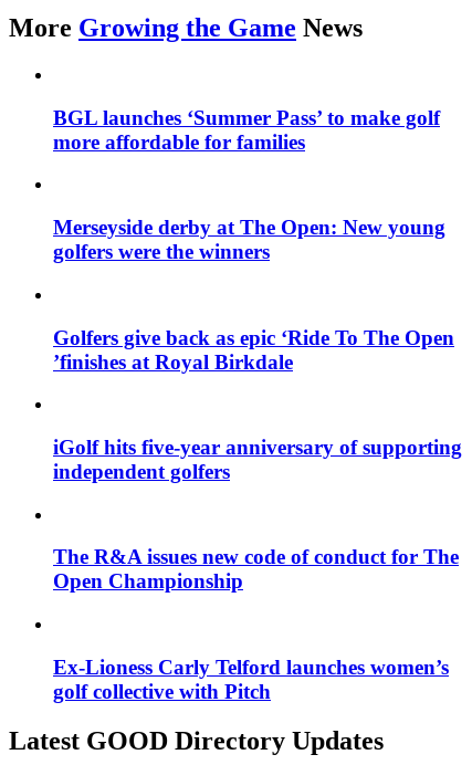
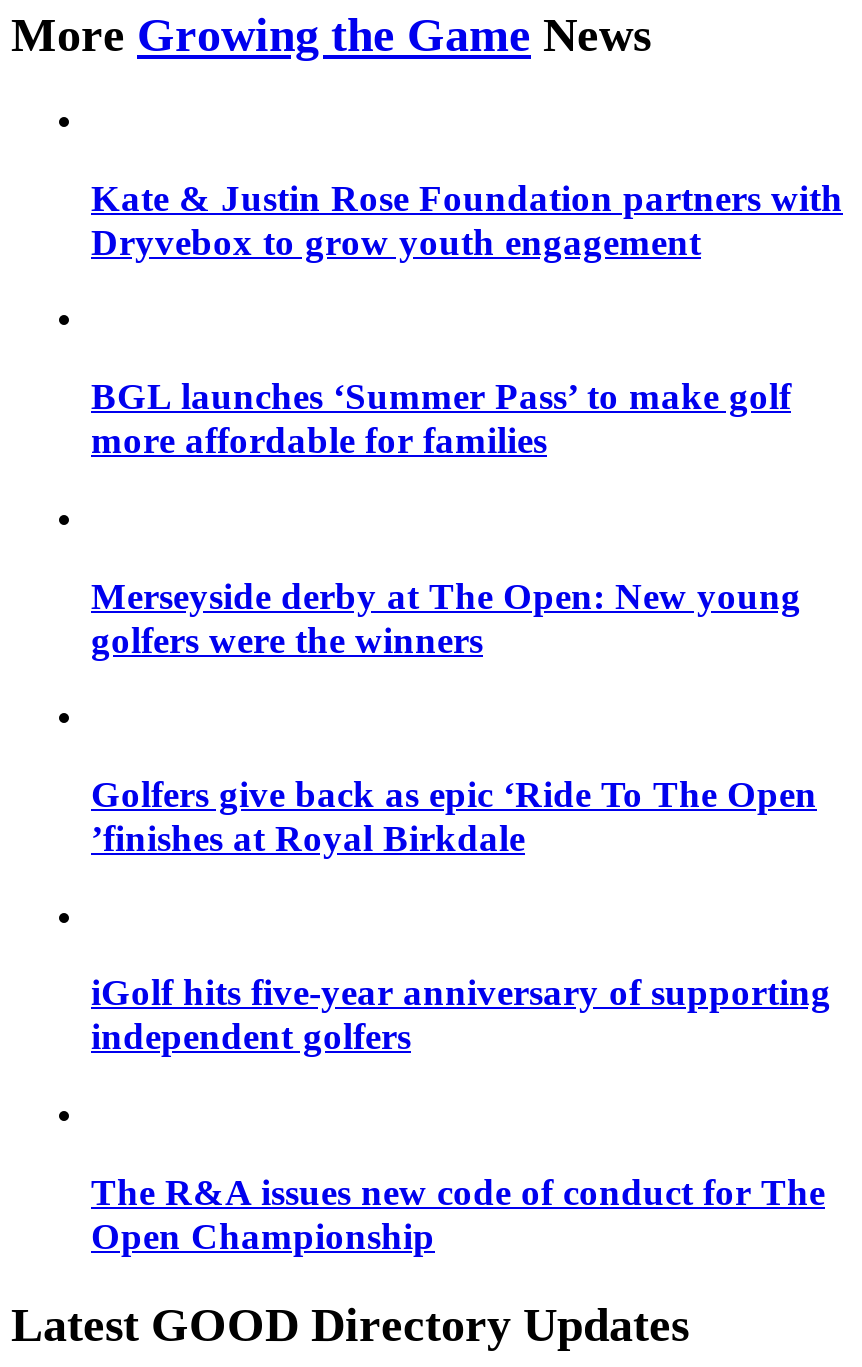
none -> [91,176,843,262] Kate & Justin Rose Foundation partners with | Dryvebox to grow youth engagement
moved [53,106,462,593] -> [91,375,831,1257]: BGL launches ‘Summer Pass’ to make golf | more affordable for families | Merseyside derby at The Open: New young | ... | The R&A issues new code of conduct for The | Open Championship
[53,655,449,703] Ex-Lioness Carly Telford launches women’s | golf collective with Pitch -> none

